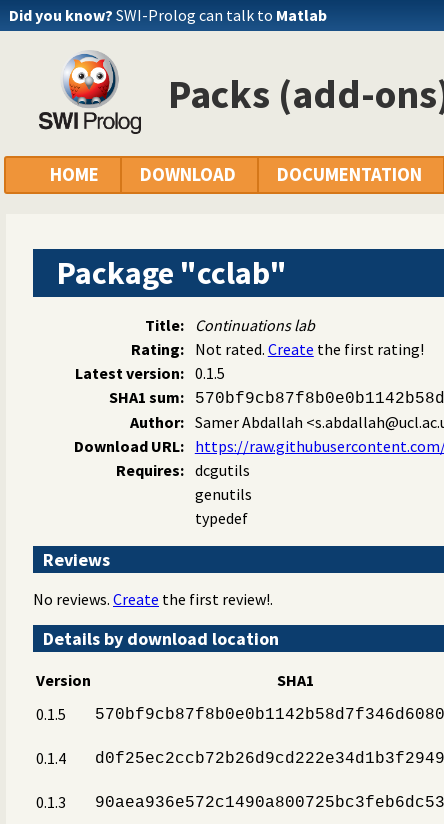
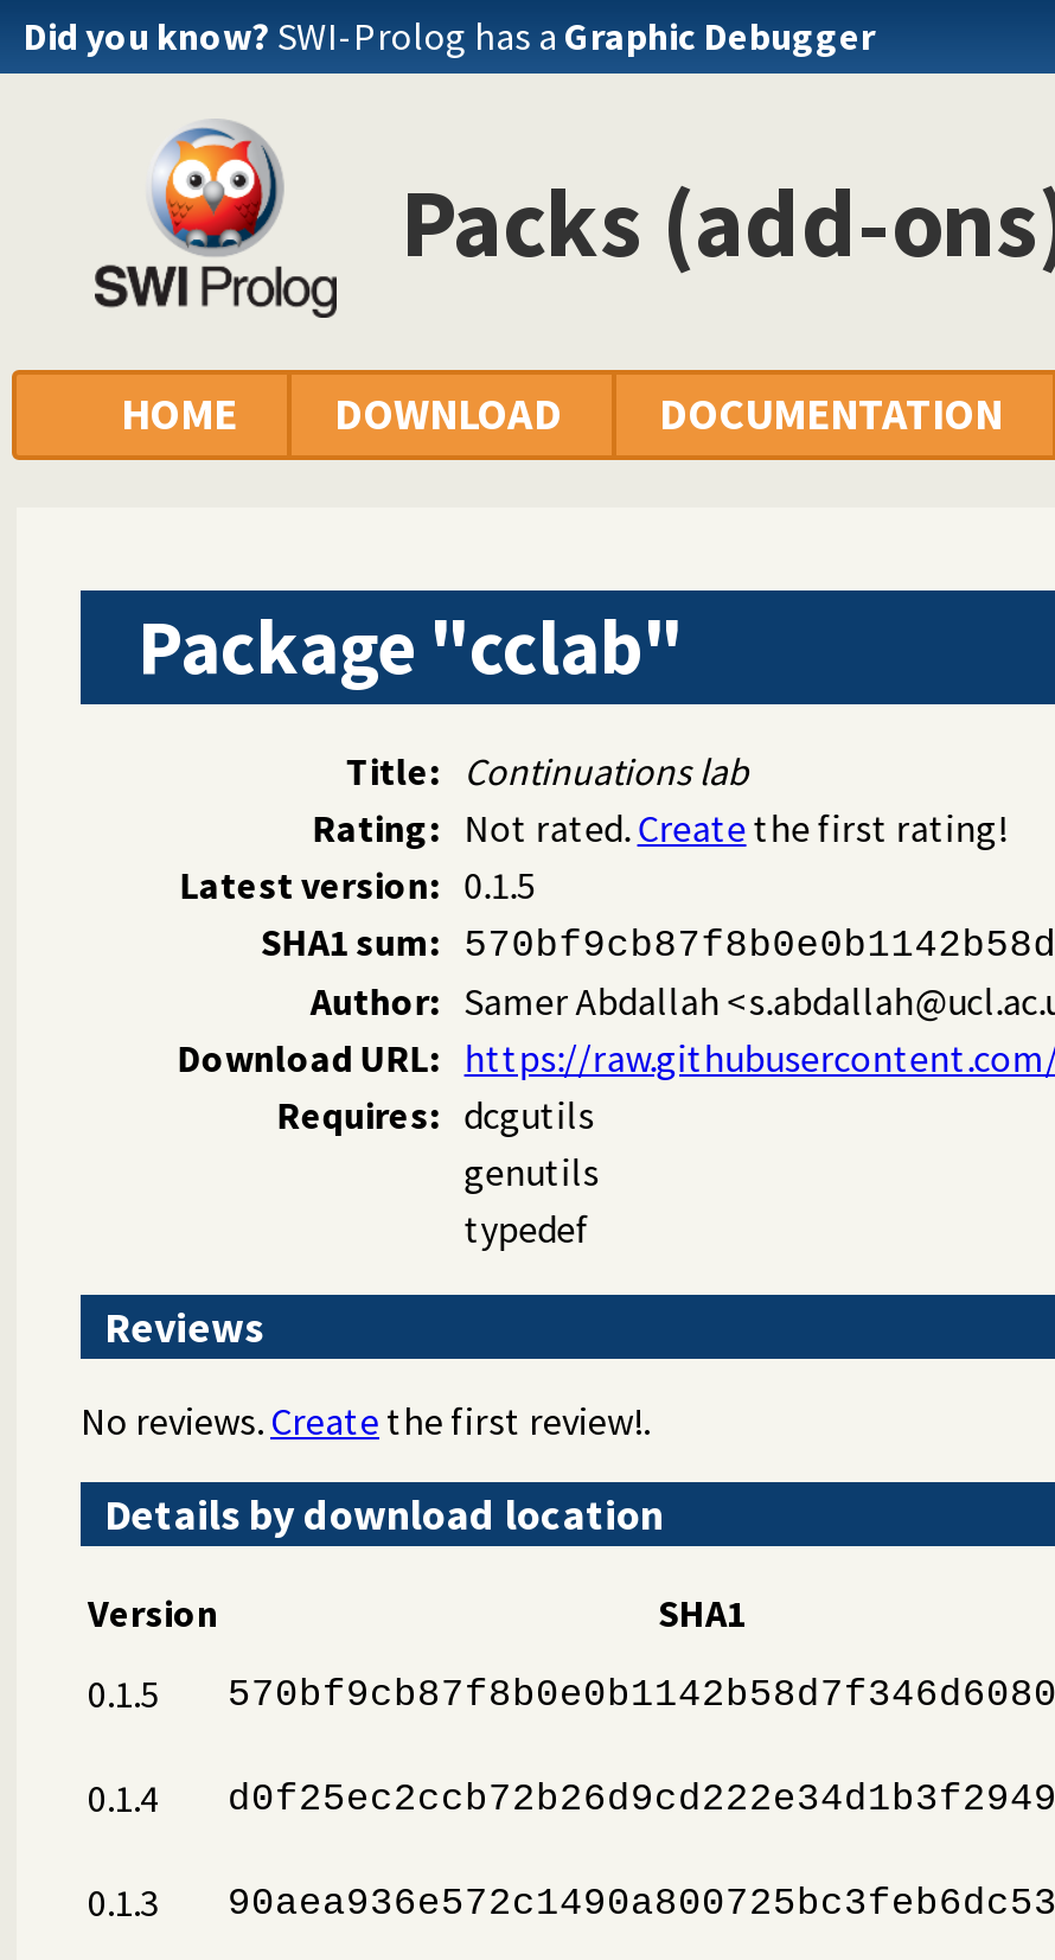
[9,5,327,25] Did you know? SWI-Prolog can talk to Matlab -> [24,12,875,59] Did you know? SWI-Prolog has a Graphic Debugger

